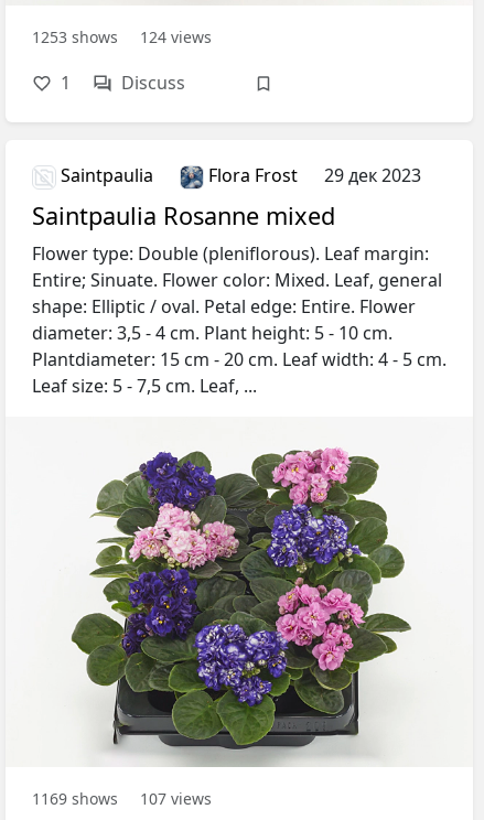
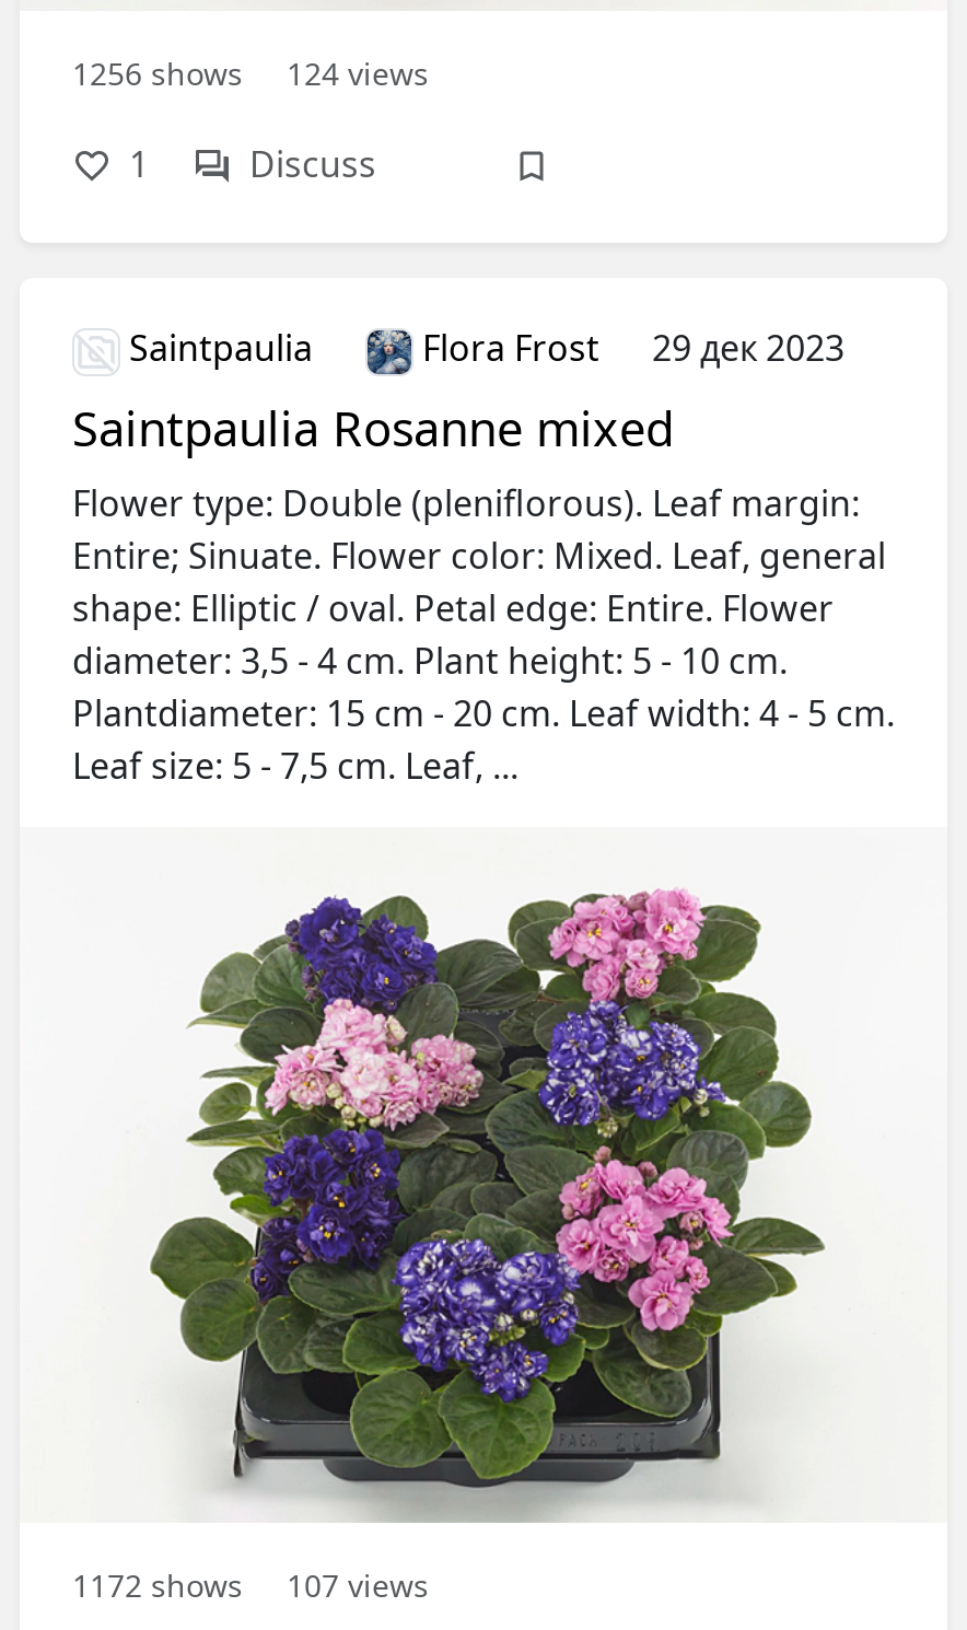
[32,27,212,48] 1253 shows 124 views -> [72,53,429,95] 1256 shows 124 views
[32,788,212,809] 1169 shows 107 views -> [72,1565,429,1607] 1172 shows 107 views

